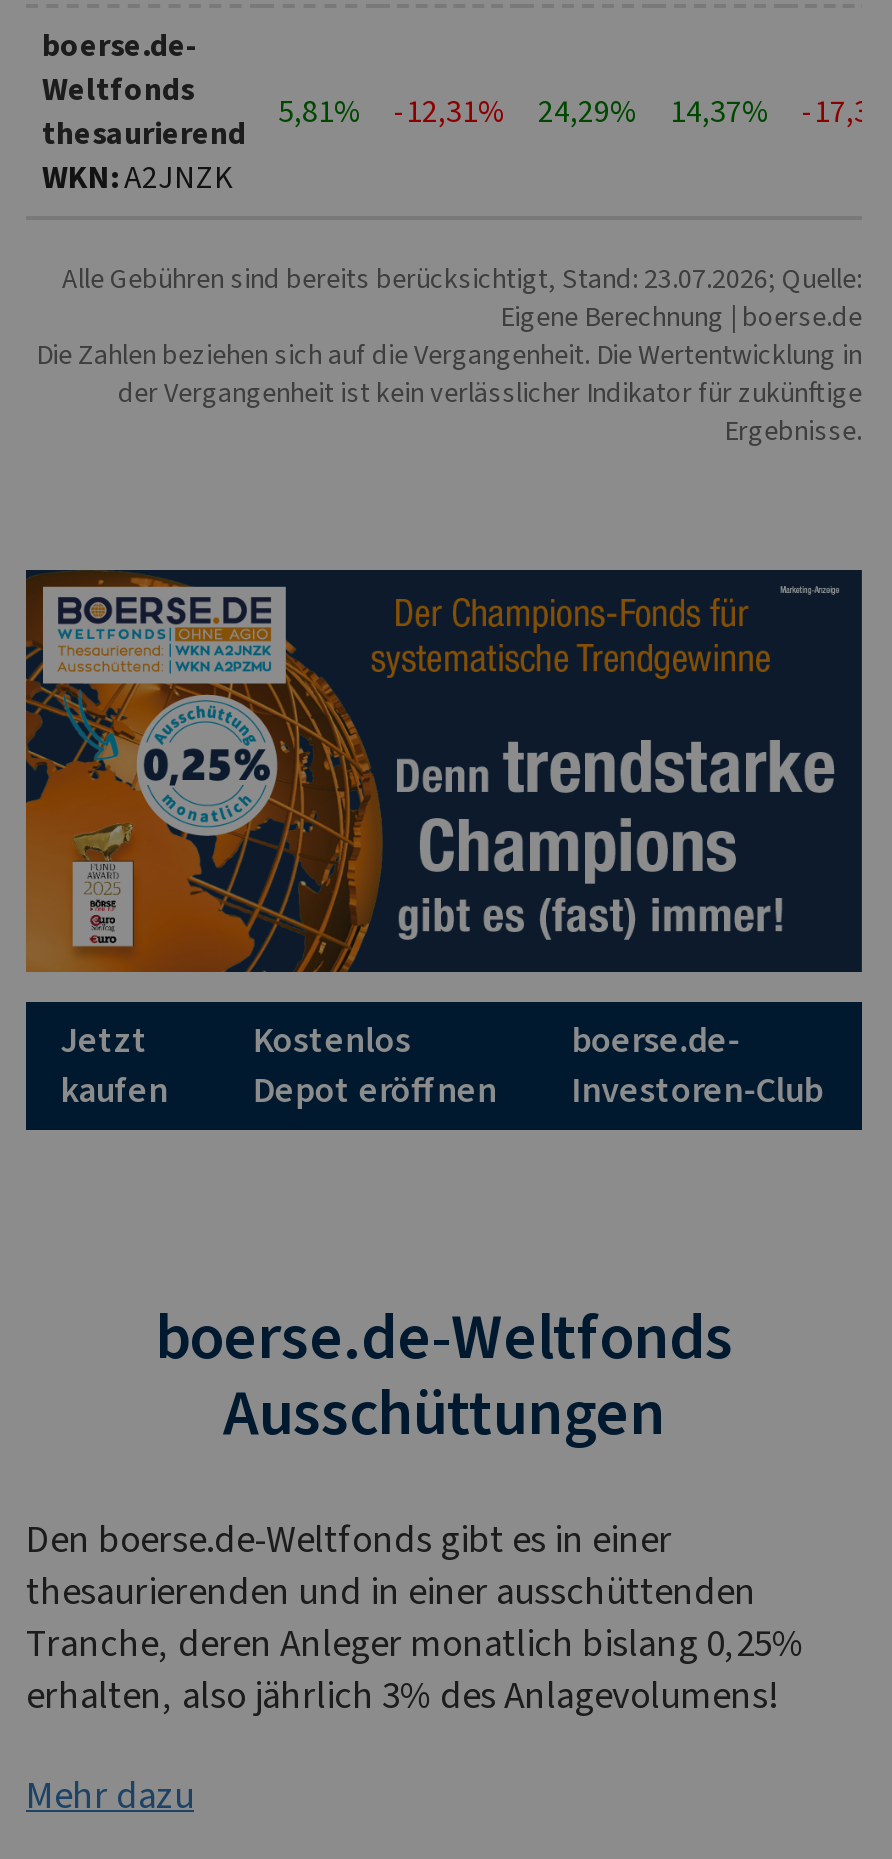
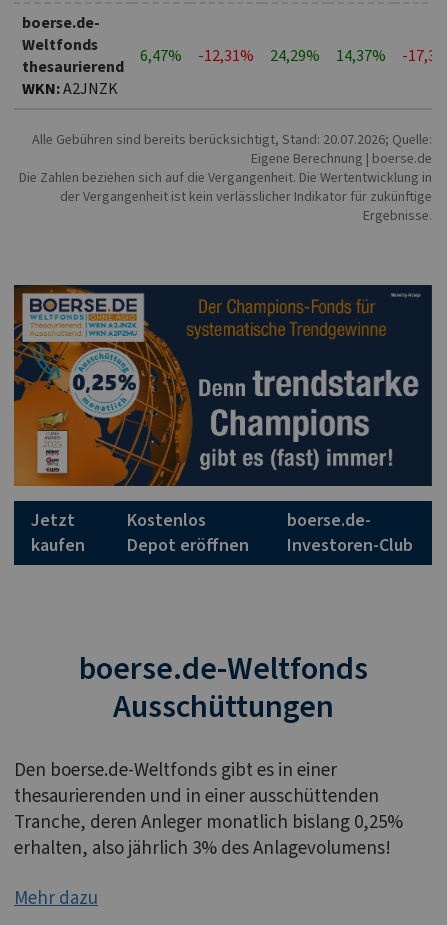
[278,91,362,133] 5,81% -> [140,45,182,66] 6,47%
[62,261,862,299] Alle Gebühren sind bereits berücksichtigt, Stand: 23.07.2026; Quelle: -> [32,130,432,149] Alle Gebühren sind bereits berücksichtigt, Stand: 20.07.2026; Quelle:

